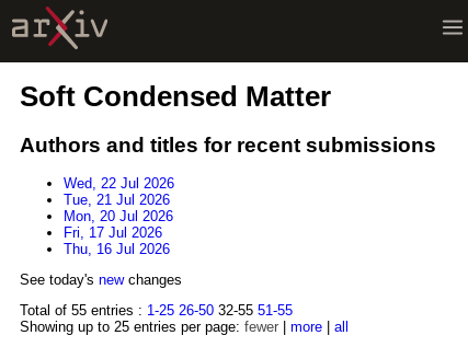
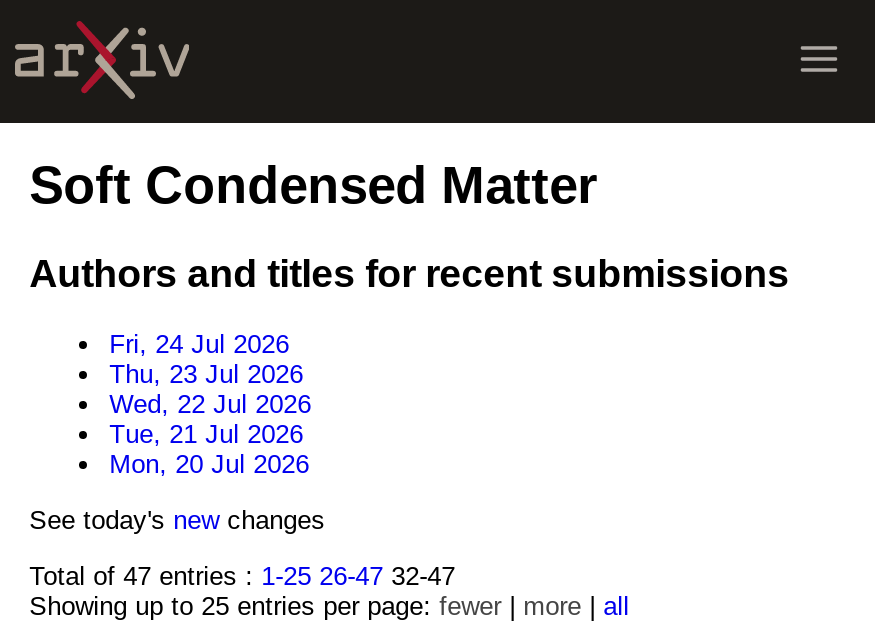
none -> [109,329,303,389] Fri, 24 Jul 2026 | Thu, 23 Jul 2026
moved [64,175,174,224] -> [109,389,311,479]: Wed, 22 Jul 2026 | Tue, 21 Jul 2026 | Mon, 20 Jul 2026
[64,224,170,257] Fri, 17 Jul 2026 | Thu, 16 Jul 2026 -> none
[20,302,293,318] Total of 55 entries : 1-25 26-50 32-55 51-55 -> [29,561,455,591] Total of 47 entries : 1-25 26-47 32-47

